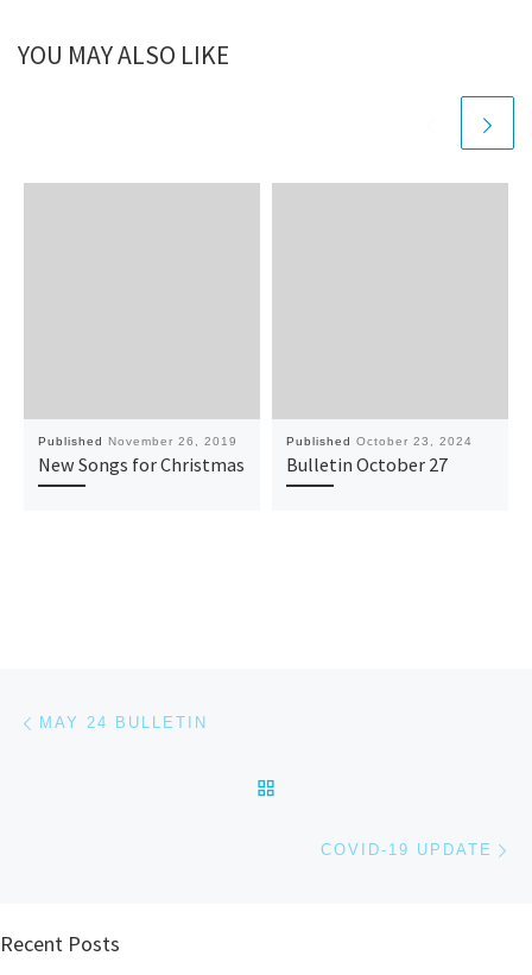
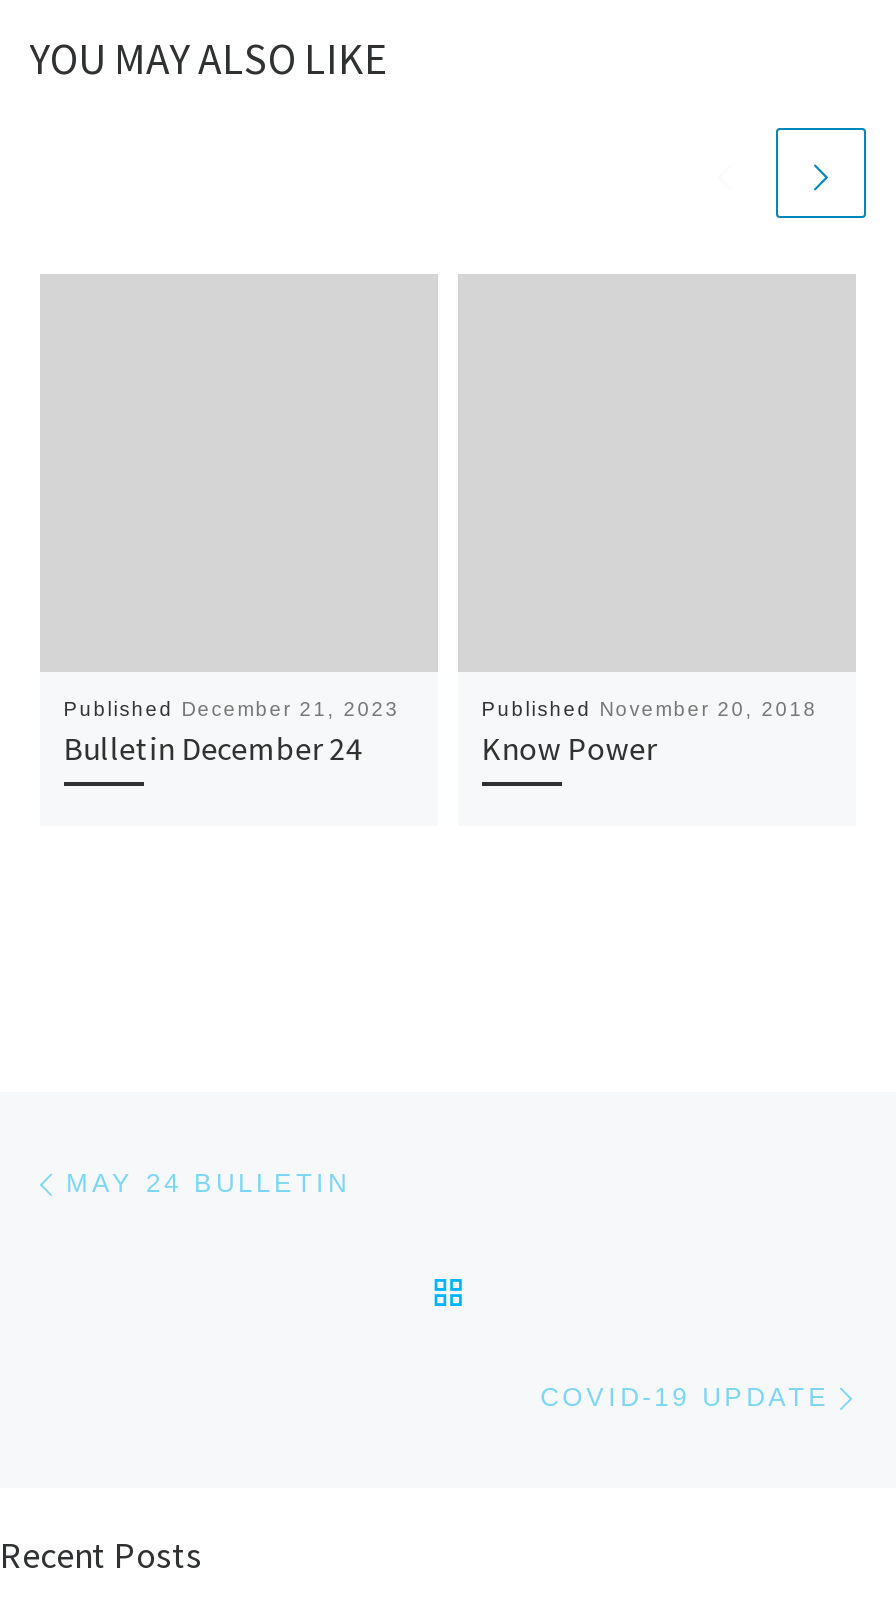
[38,435,244,477] Published November 26, 2019 | New Songs for Christmas -> [63,699,399,769] Published December 21, 2023 | Bulletin December 24
[286,435,472,477] Published October 23, 2024 | Bulletin October 27 -> [481,699,817,769] Published November 20, 2018 | Know Power

